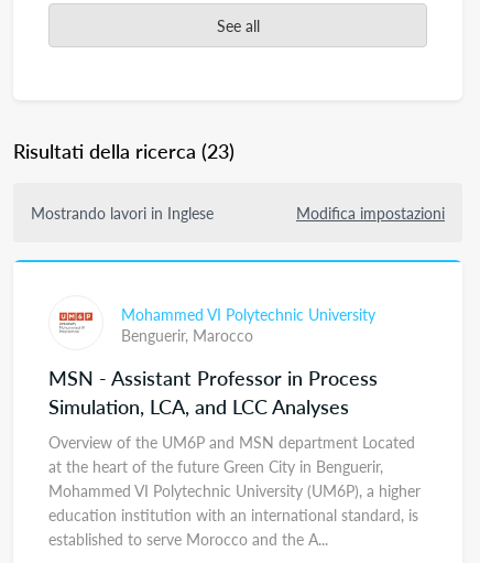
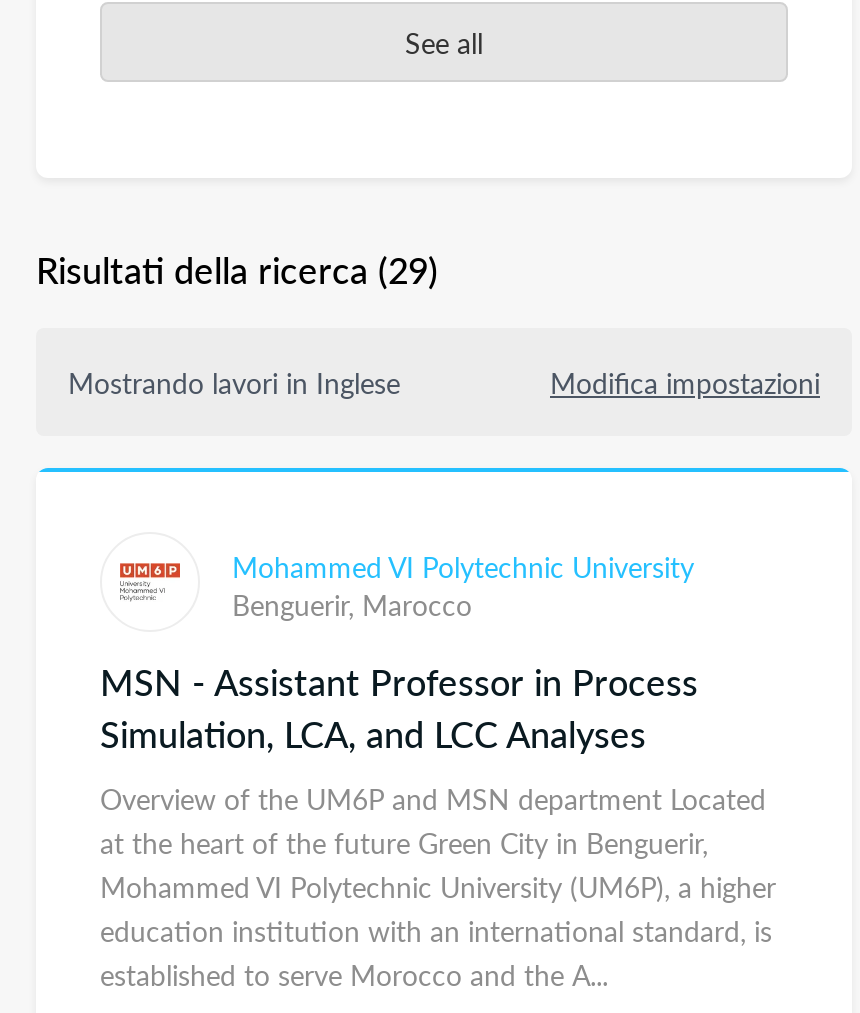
[13,137,234,164] Risultati della ricerca (23) -> [36,244,438,294] Risultati della ricerca (29)

